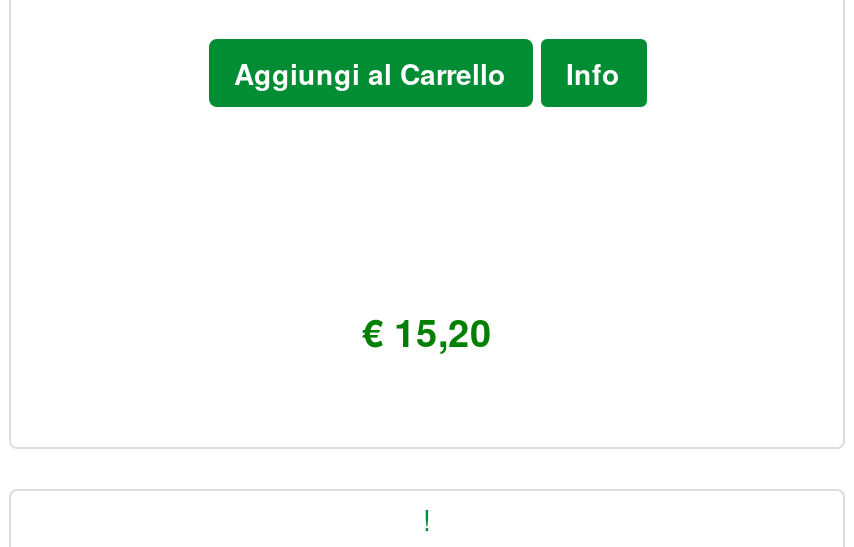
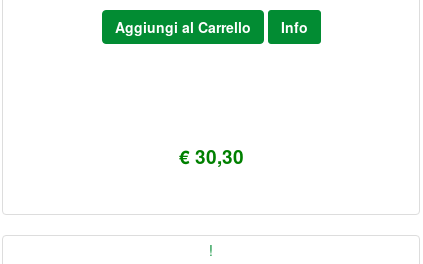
[362,305,492,359] € 15,20 -> [178,143,243,170] € 30,30

